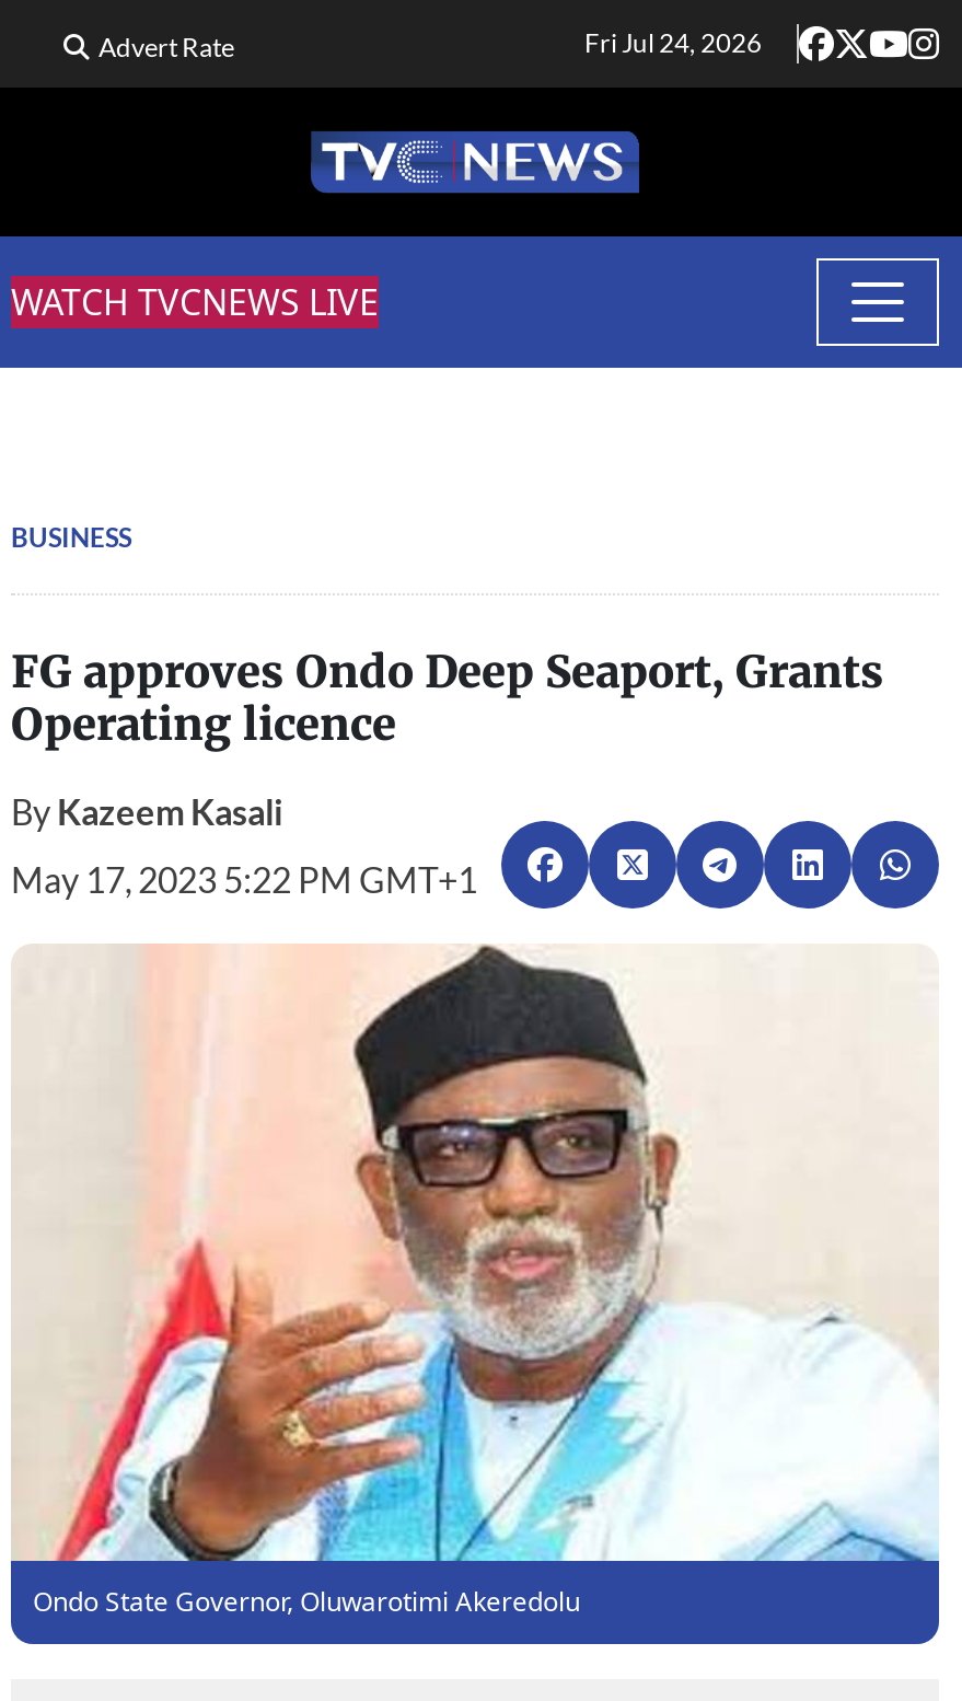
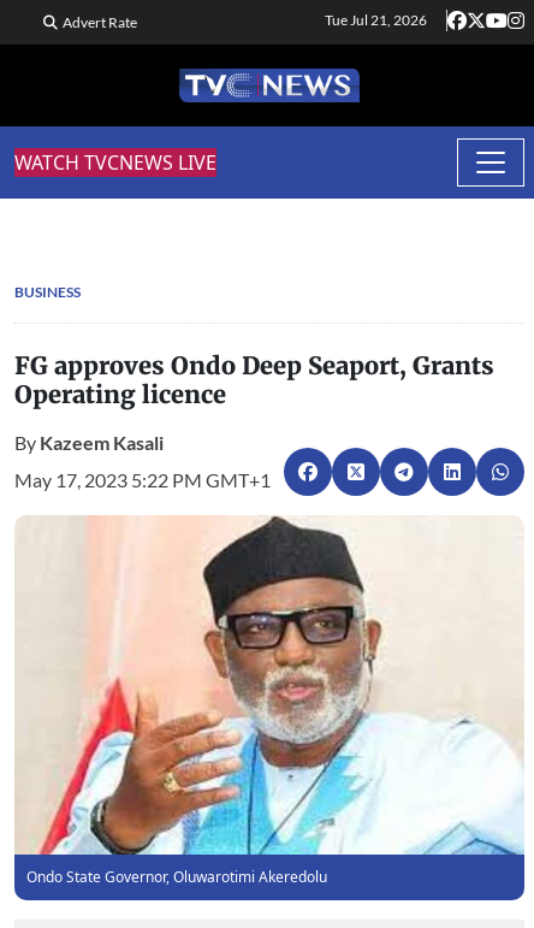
[584,26,762,59] Fri Jul 24, 2026 -> [325,11,427,29] Tue Jul 21, 2026

